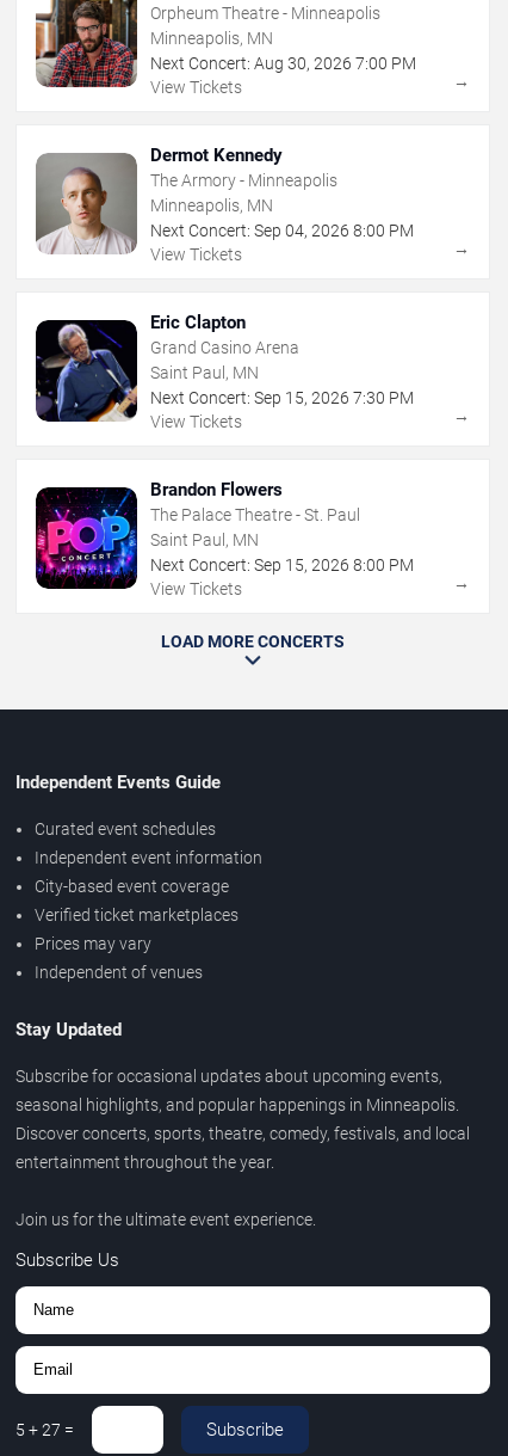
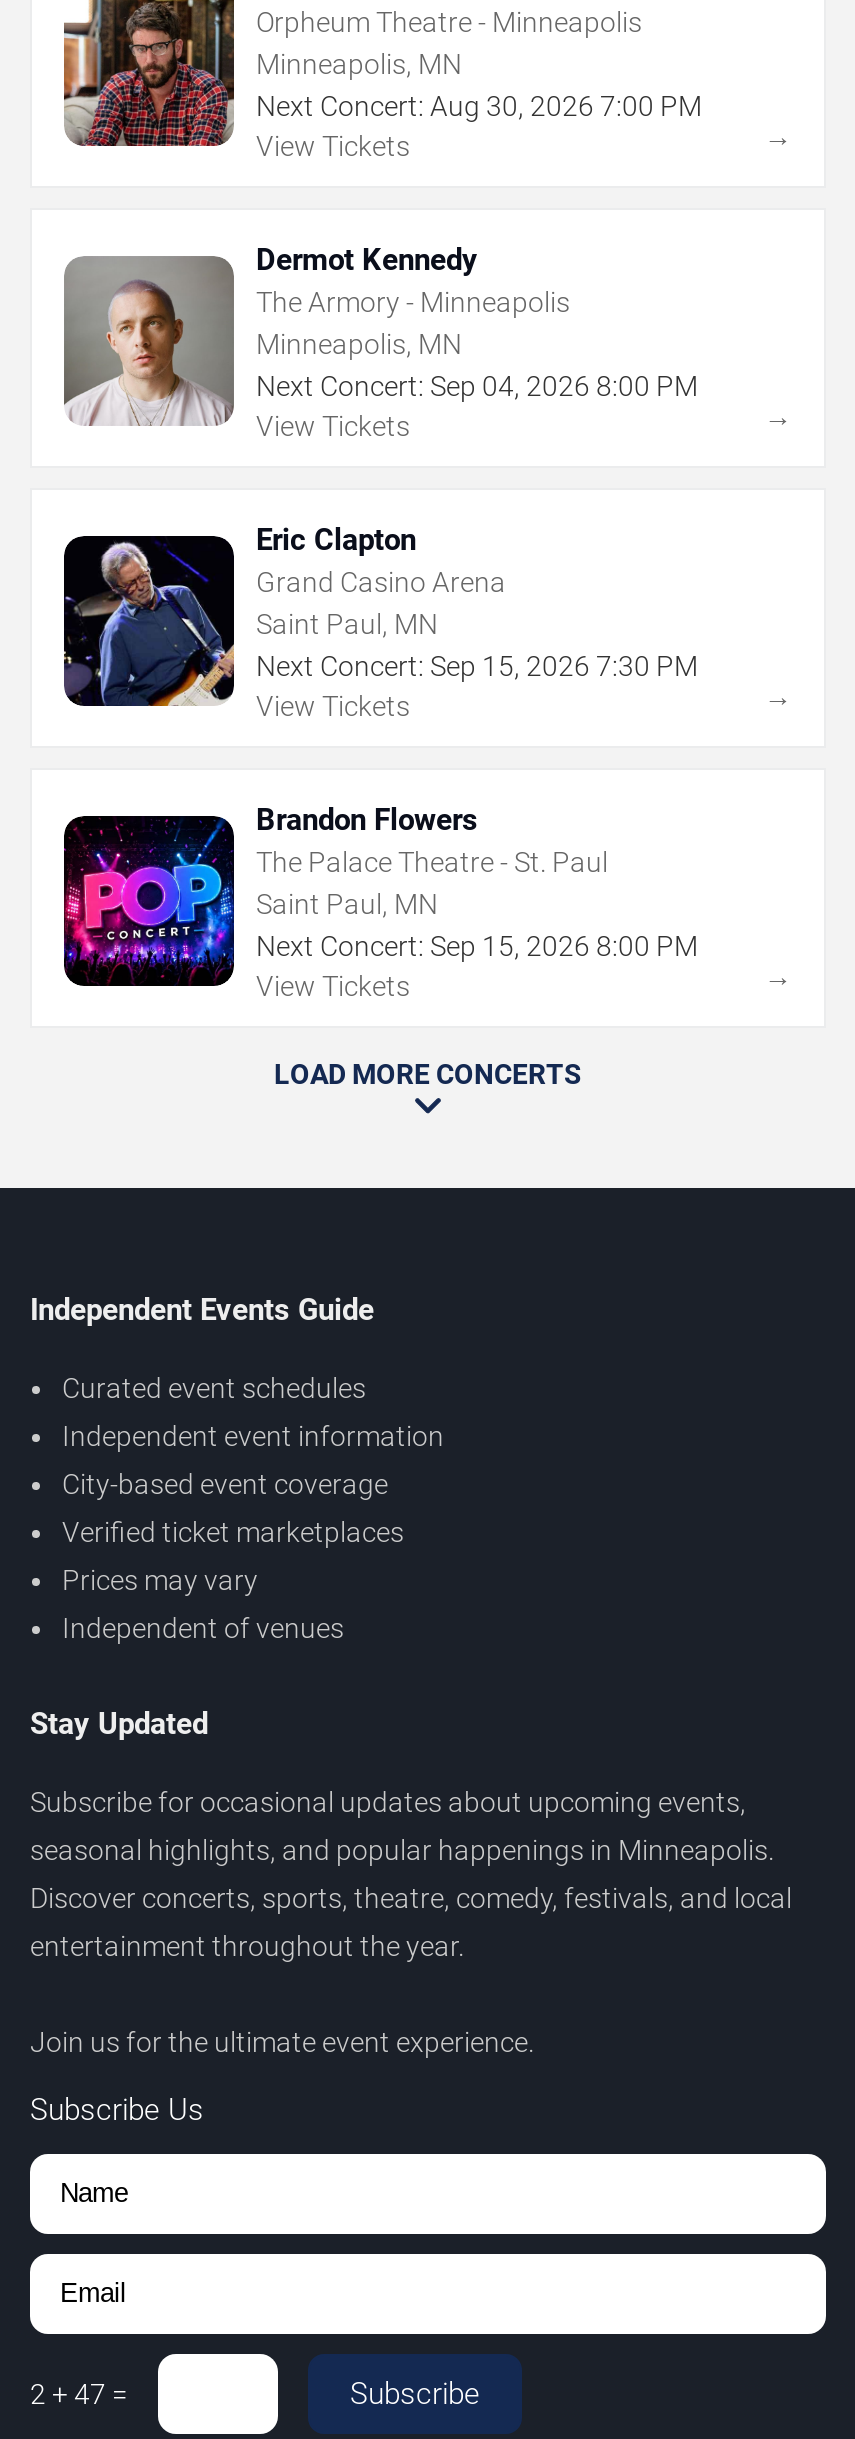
[16,1420,74,1439] 5 + 27 = -> [30,2378,128,2410] 2 + 47 =

